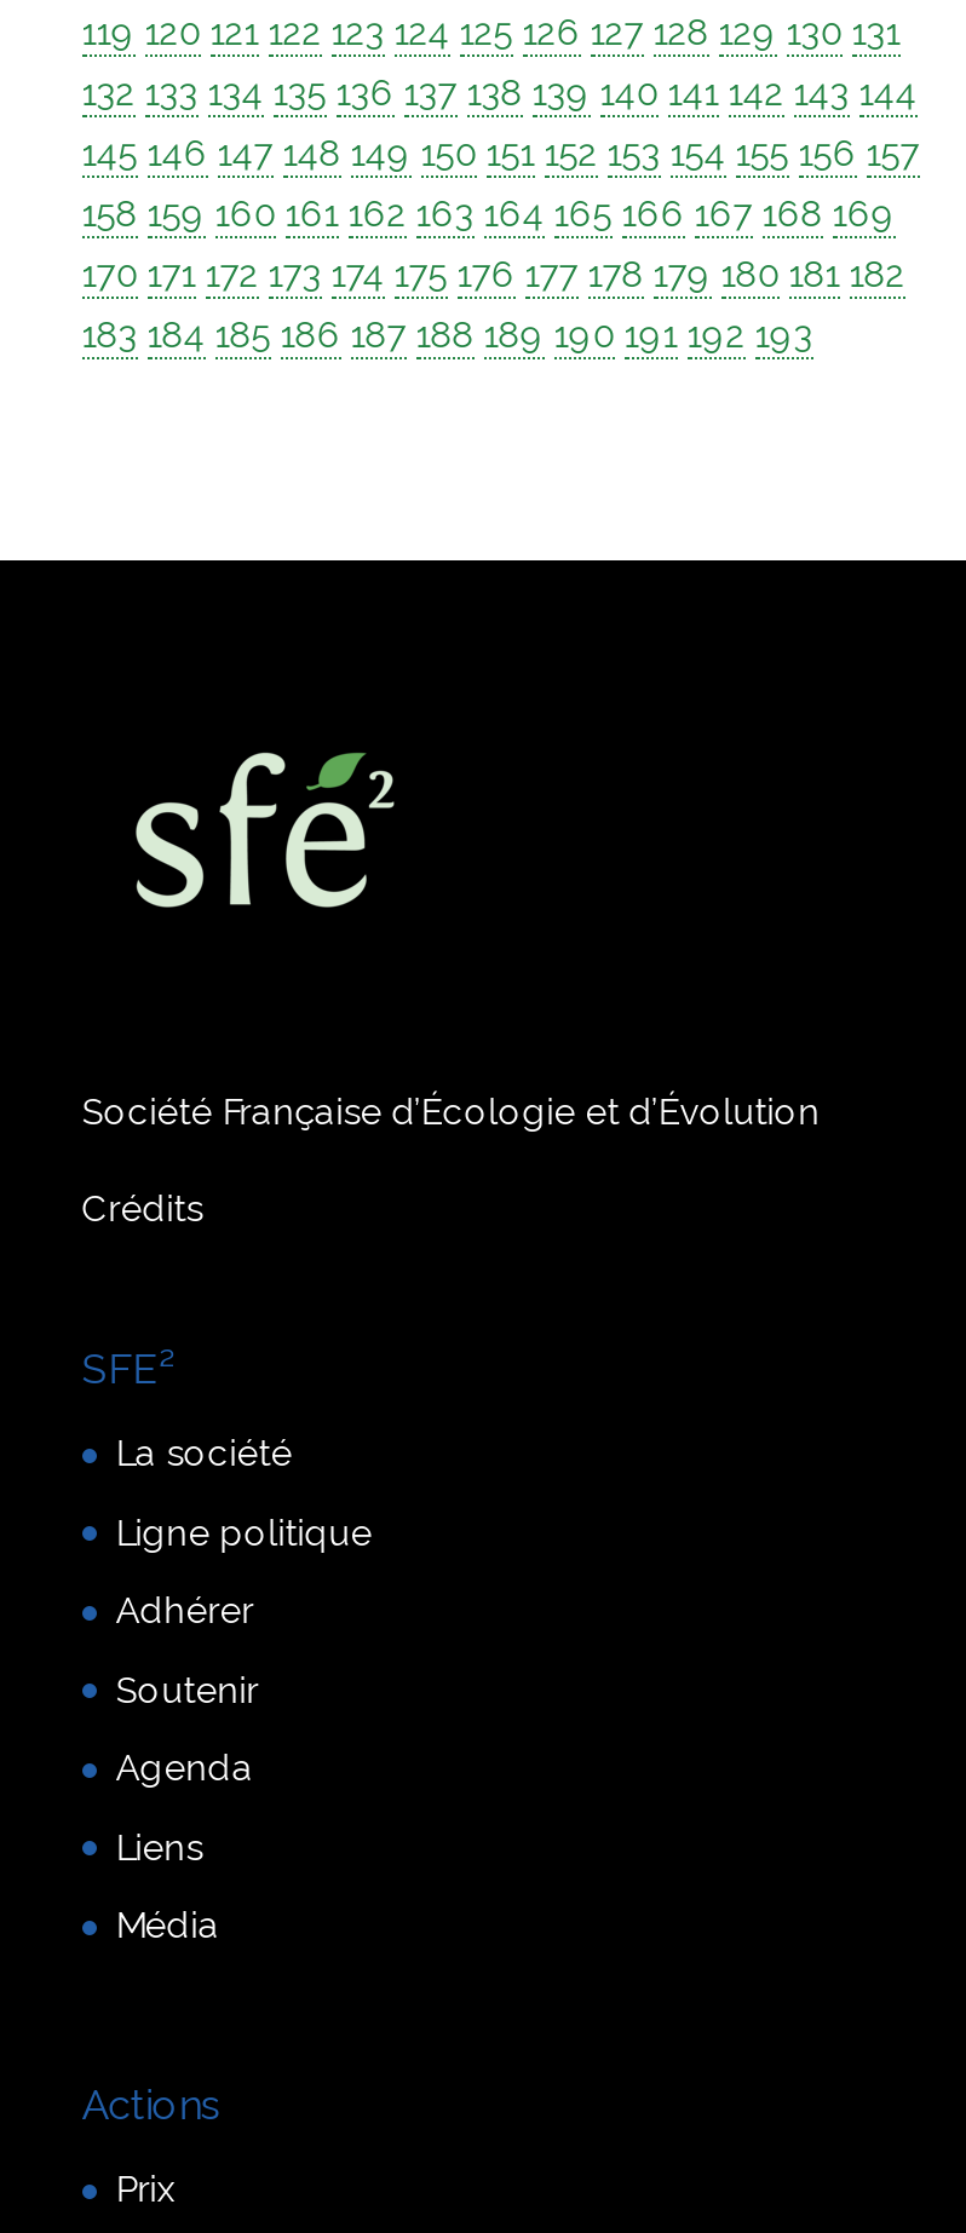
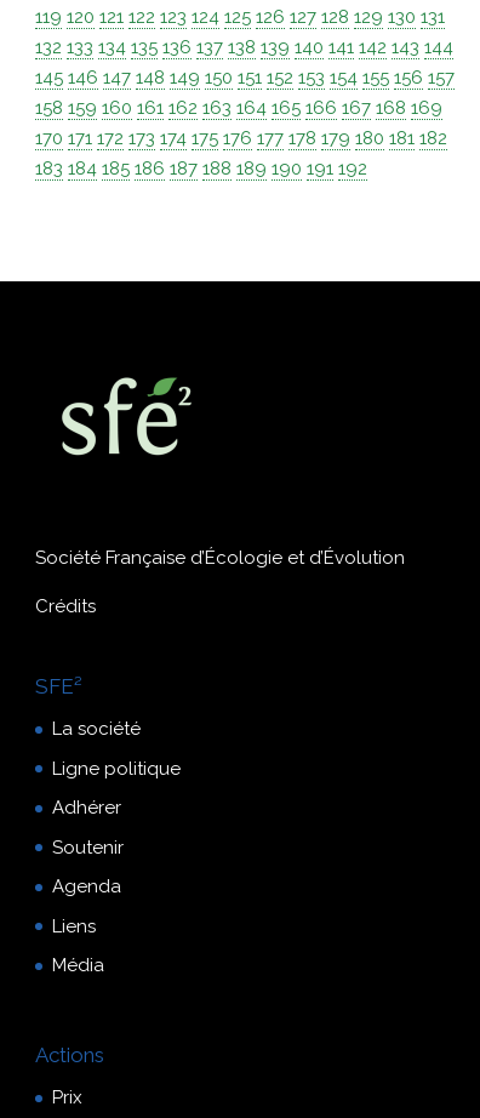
[82,313,813,357] 183 184 185 186 187 188 189 190 191 192 193 -> [35,158,367,179] 183 184 185 186 187 188 189 190 191 192

